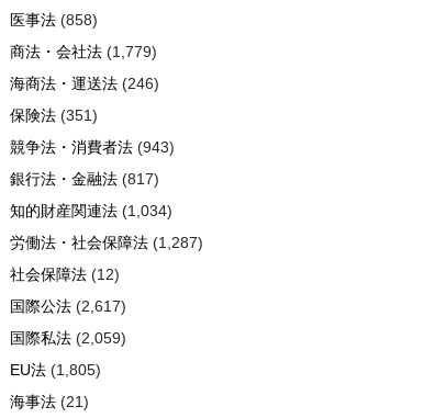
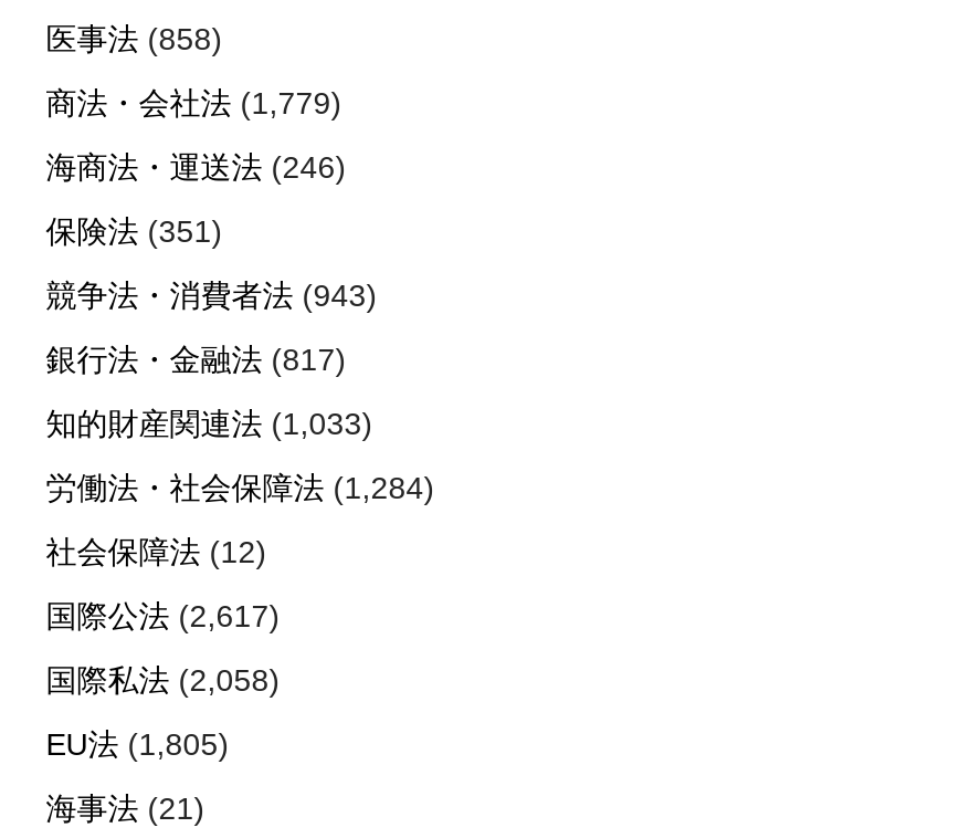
[10,202,172,219] 知的財産関連法(1,034) -> [46,405,373,441] 知的財産関連法(1,033)
[10,233,203,251] 労働法・社会保障法(1,287) -> [46,469,435,505] 労働法・社会保障法(1,284)
[10,329,126,346] 国際私法(2,059) -> [46,662,280,697] 国際私法(2,058)

